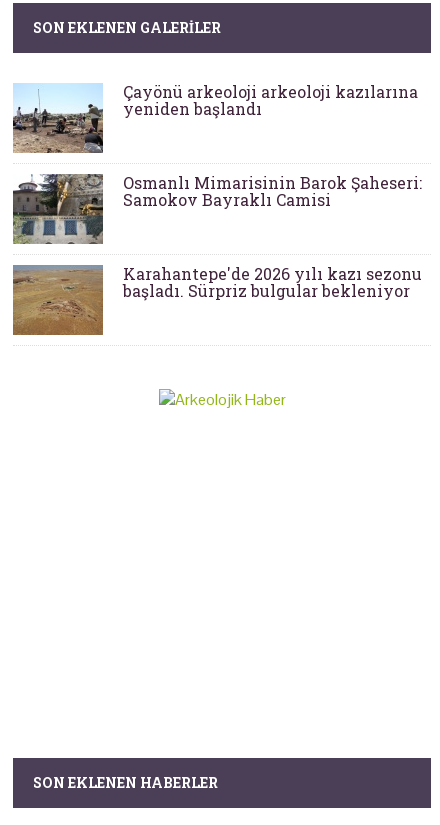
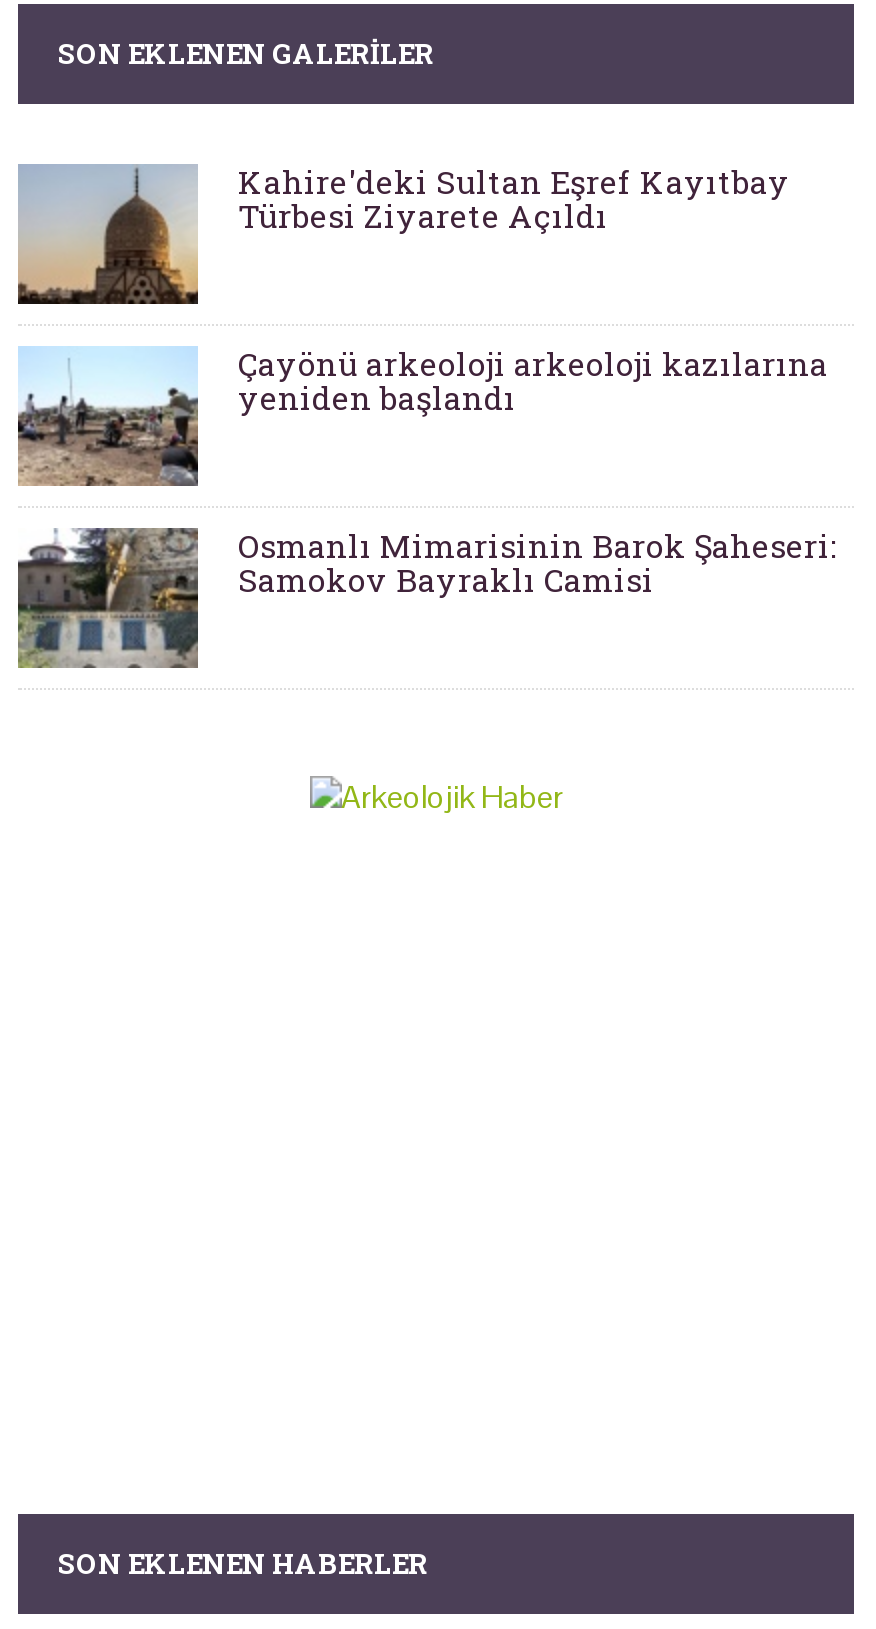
none -> [18,160,790,306] [image] | Kahire'deki Sultan Eşref Kayıtbay | Türbesi Ziyarete Açıldı
moved [11,81,422,210] -> [14,342,836,600]: [image] | Çayönü arkeoloji arkeoloji kazılarına | yeniden başlandı | Osmanlı Mimarisinin Barok Şaheseri: | Samokov Bayraklı Camisi
[12,263,422,336] [image] | Karahantepe'de 2026 yılı kazı sezonu | başladı. Sürpriz bulgular bekleniyor -> none

